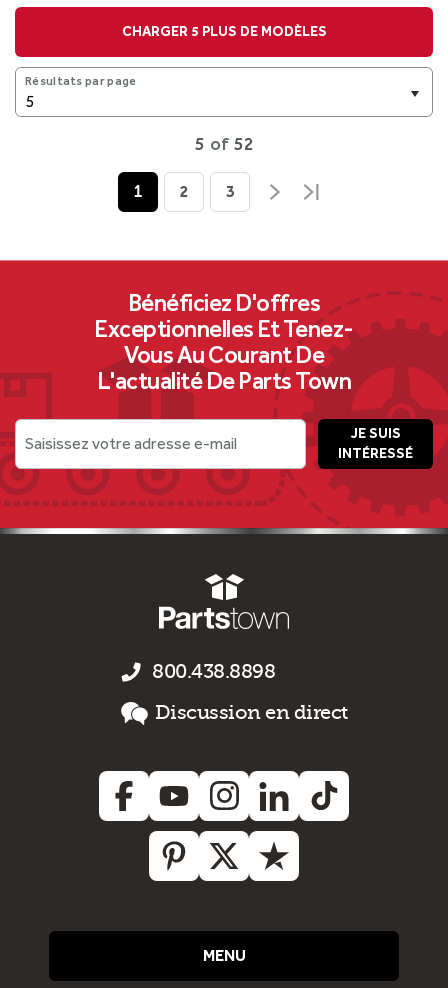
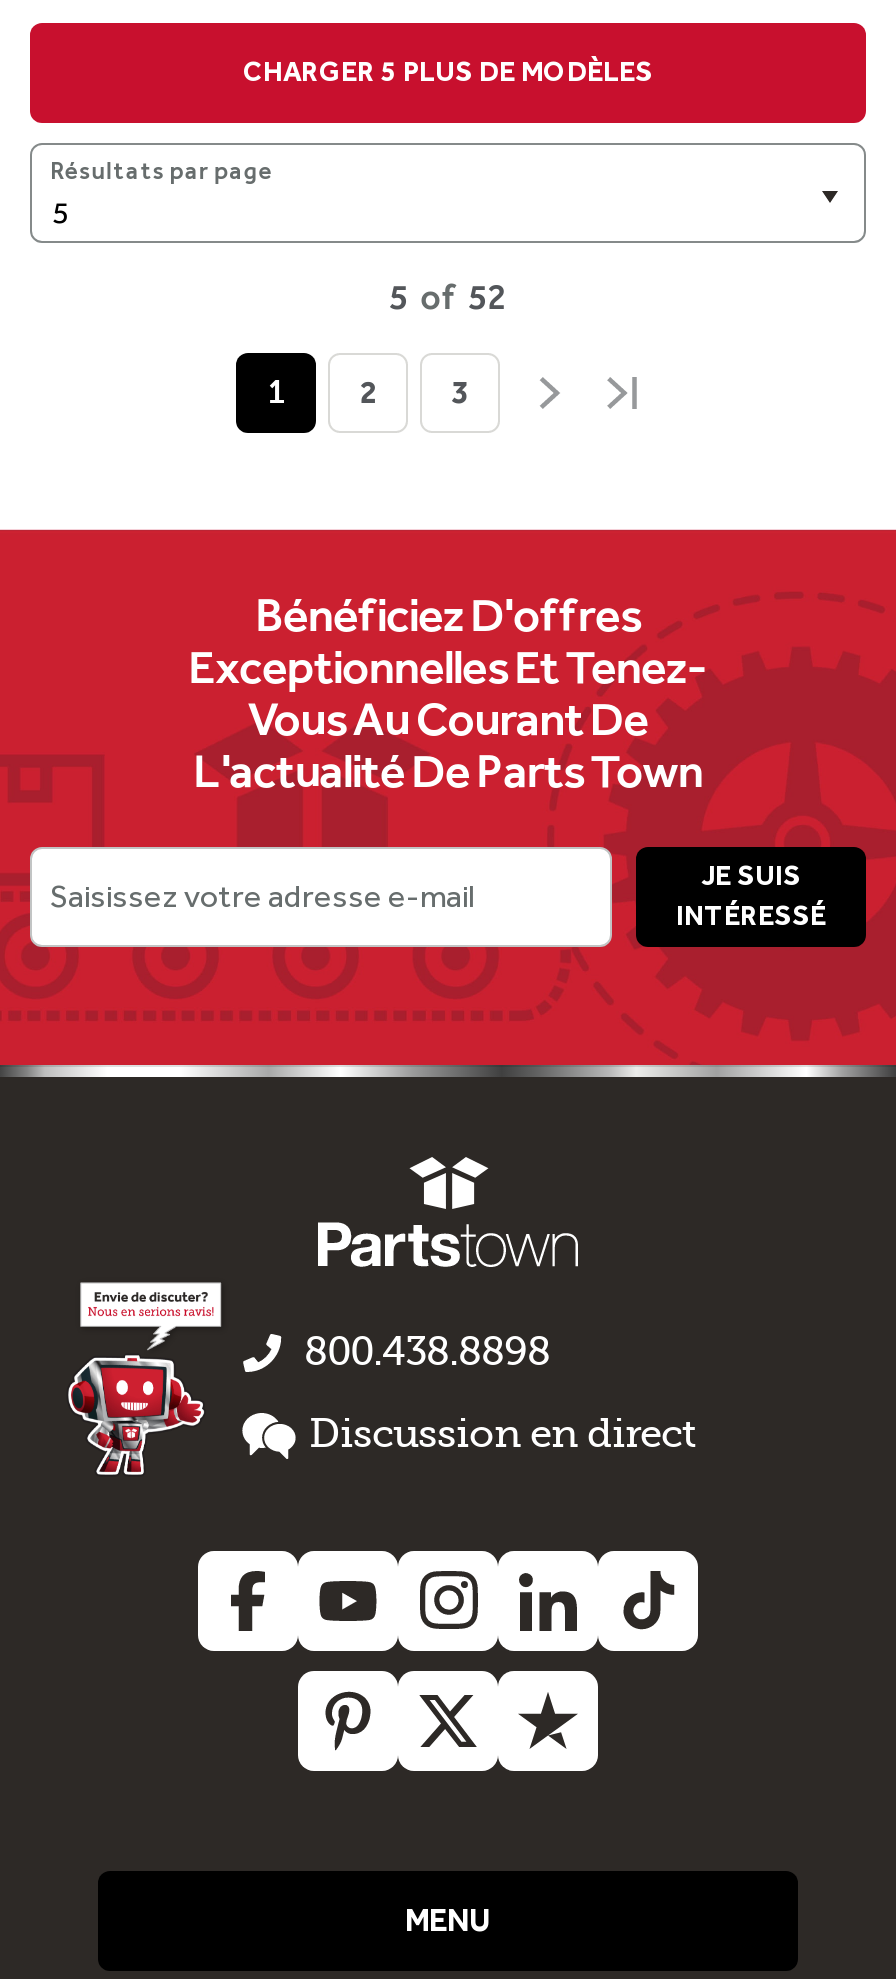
none -> [66,1281,224,1477] [image]

